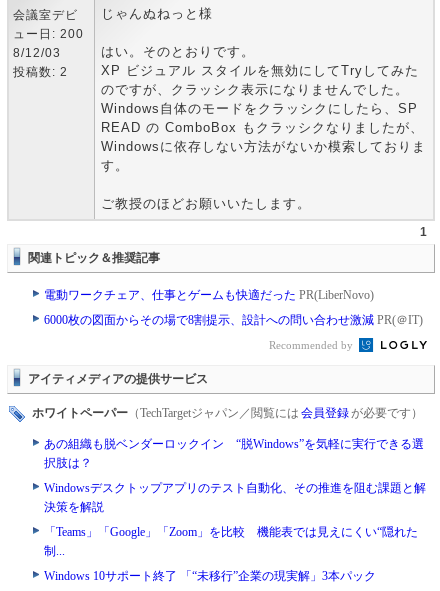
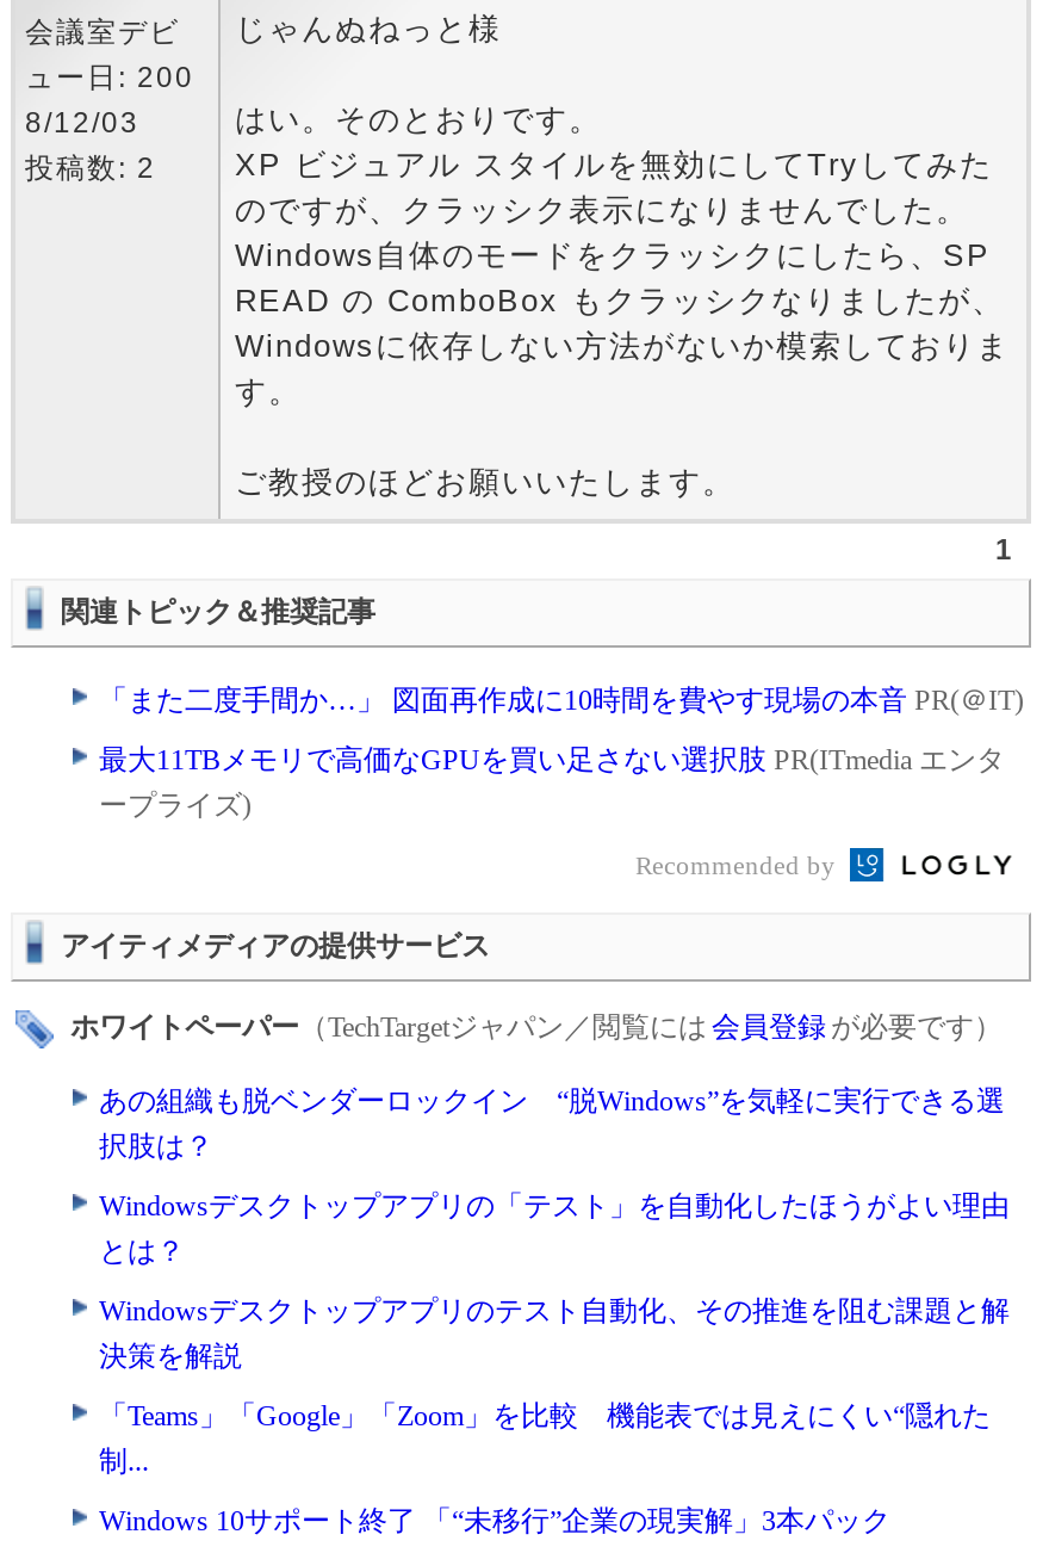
[44,288,374,302] 電動ワークチェア、仕事とゲームも快適だったPR(LiberNovo) -> [99,683,1024,717] 「また二度手間か…」 図面再作成に10時間を費やす現場の本音PR(＠IT)
[44,313,423,327] 6000枚の図面からその場で8割提示、設計への問い合わせ激減PR(＠IT) -> [99,743,1005,822] 最大11TBメモリで高価なGPUを買い足さない選択肢PR(ITmedia エンタ | ープライズ)
none -> [99,1189,1010,1268] Windowsデスクトップアプリの「テスト」を自動化したほうがよい理由 | とは？

